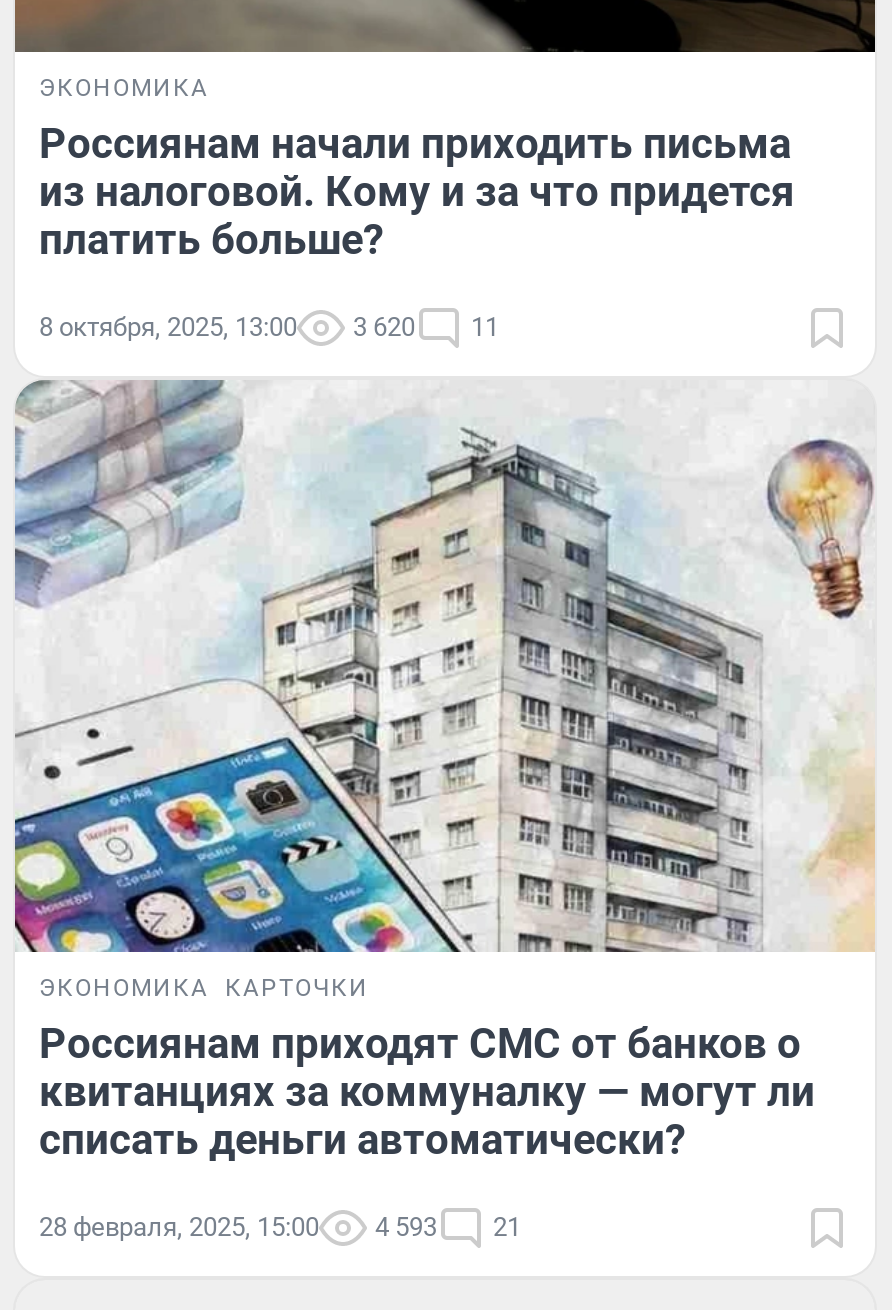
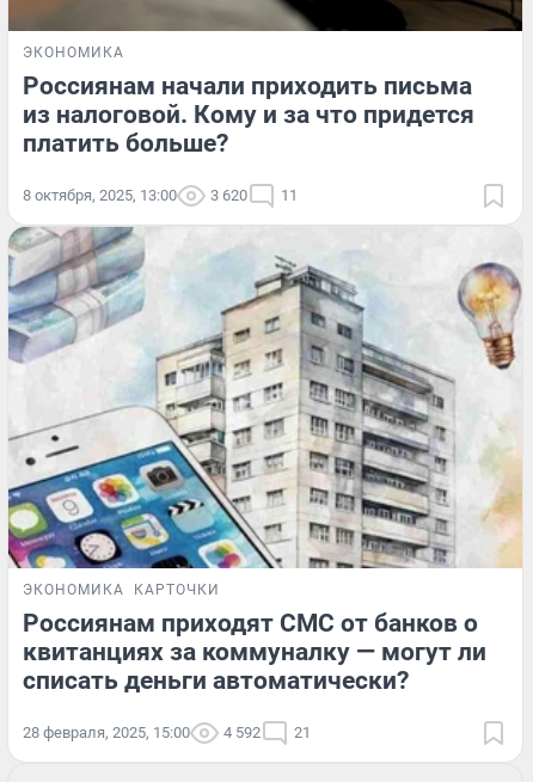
[39,1213,521,1243] 28 февраля, 2025, 15:00 4 593 21 -> [23,724,311,742] 28 февраля, 2025, 15:00 4 592 21

